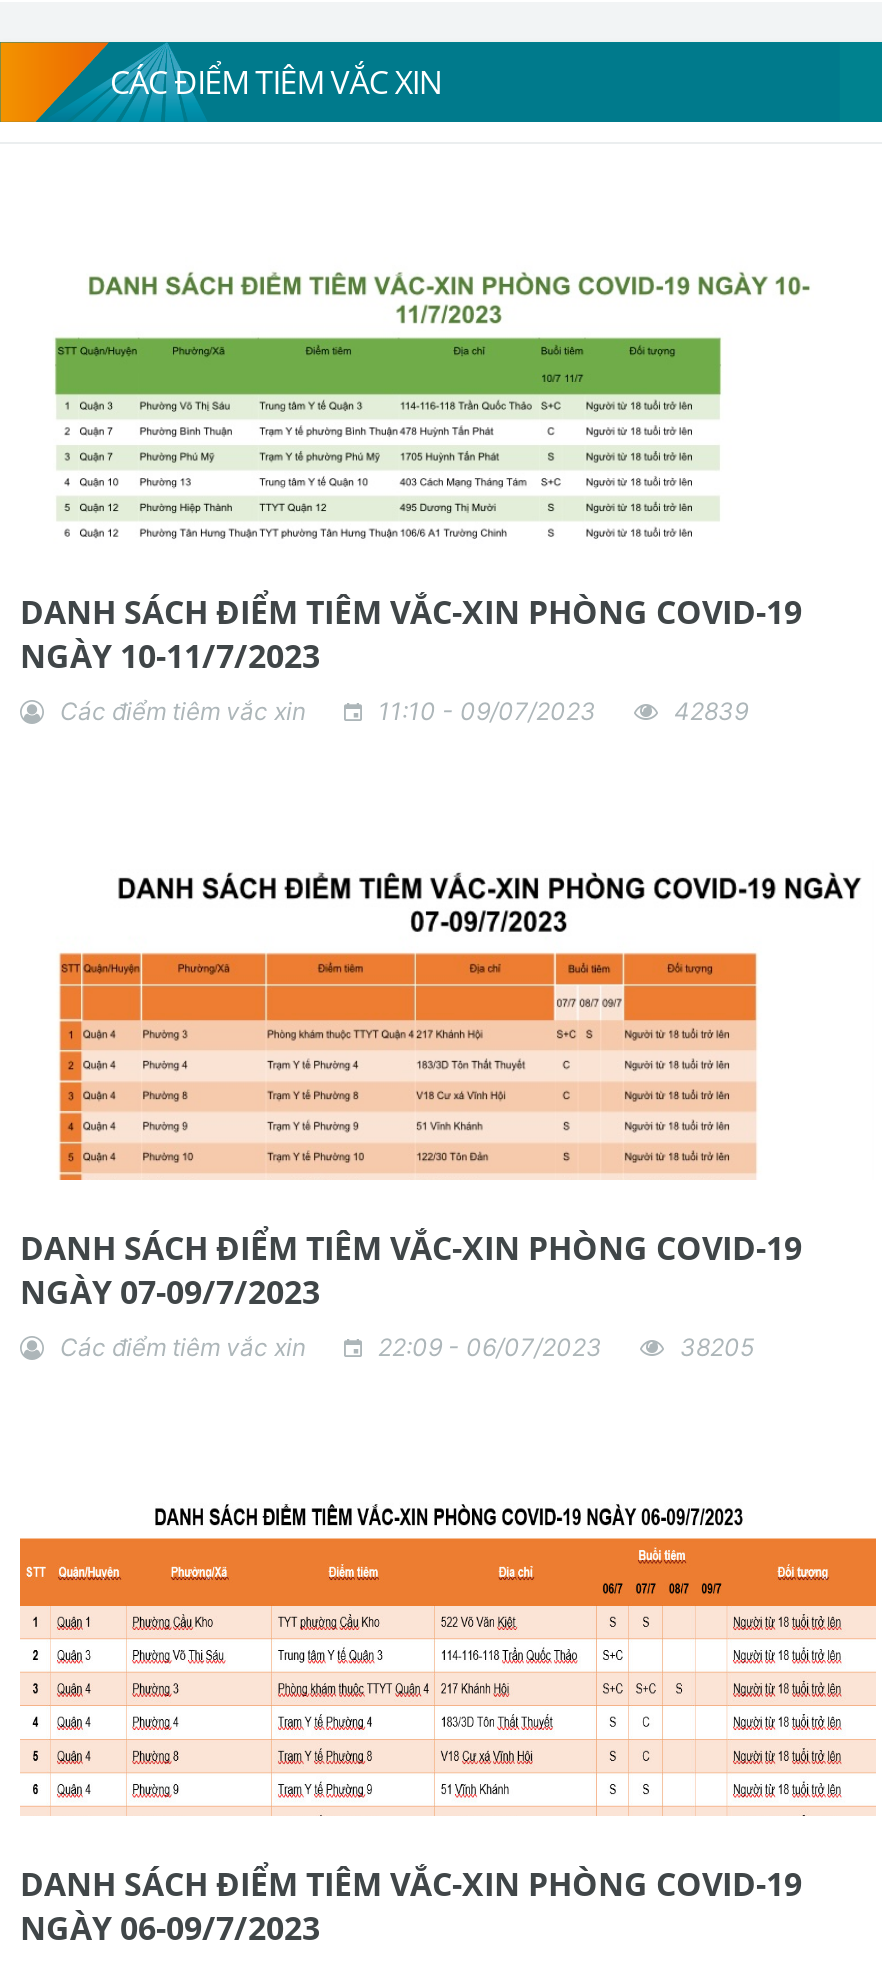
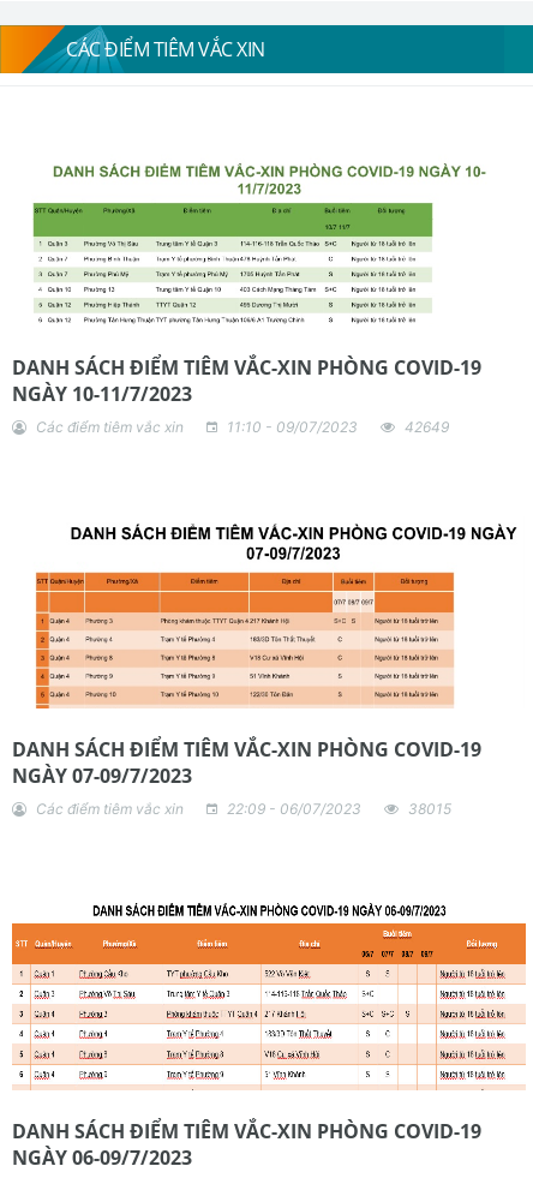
[674,695,748,725] 42839 -> [405,418,449,436] 42649
[680,1331,754,1361] 38205 -> [408,799,451,817] 38015

